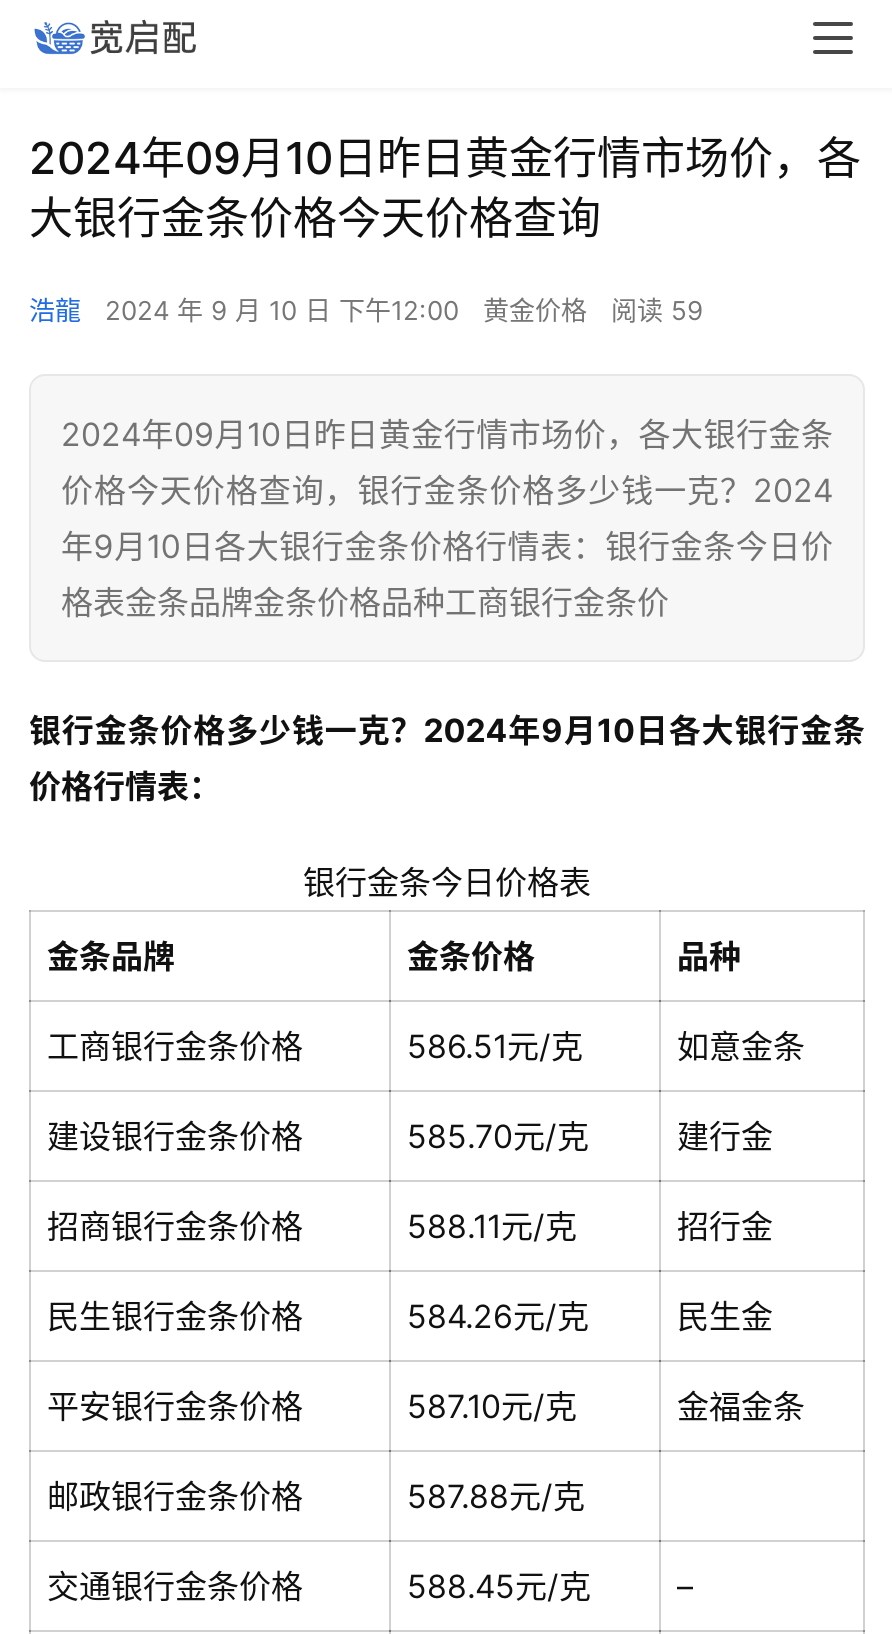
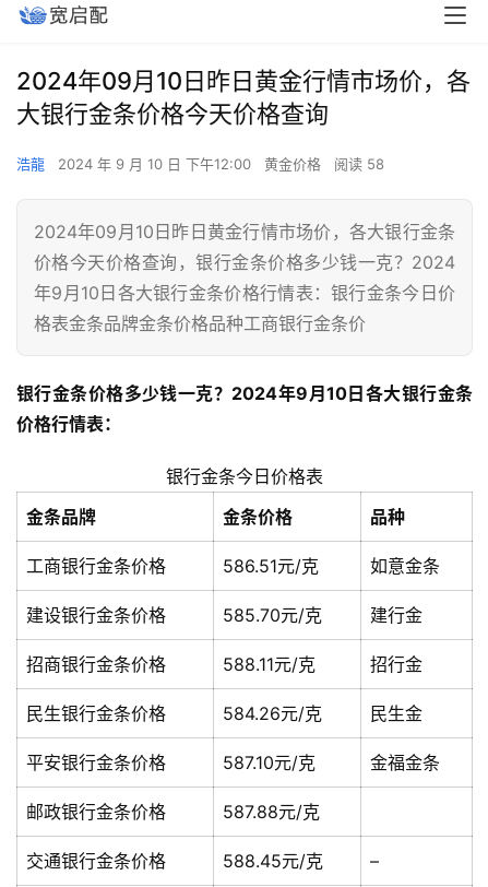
[29,294,703,326] 浩龍 2024 年 9 月 10 日 下午12:00 黄金价格 阅读 59 -> [16,155,384,173] 浩龍 2024 年 9 月 10 日 下午12:00 黄金价格 阅读 58

